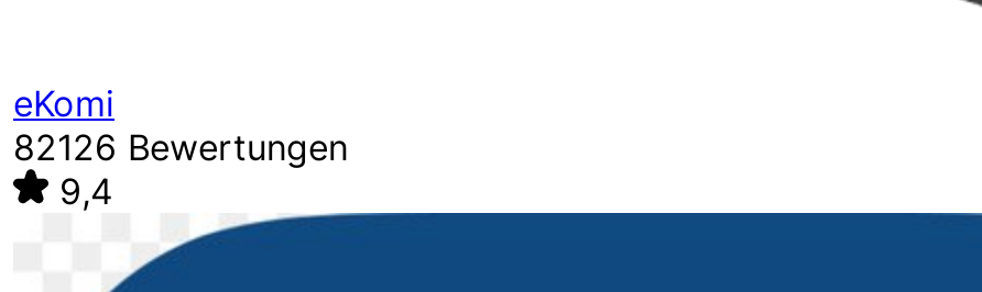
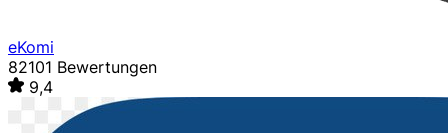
[13,125,348,169] 82126 Bewertungen -> [8,57,157,77] 82101 Bewertungen

